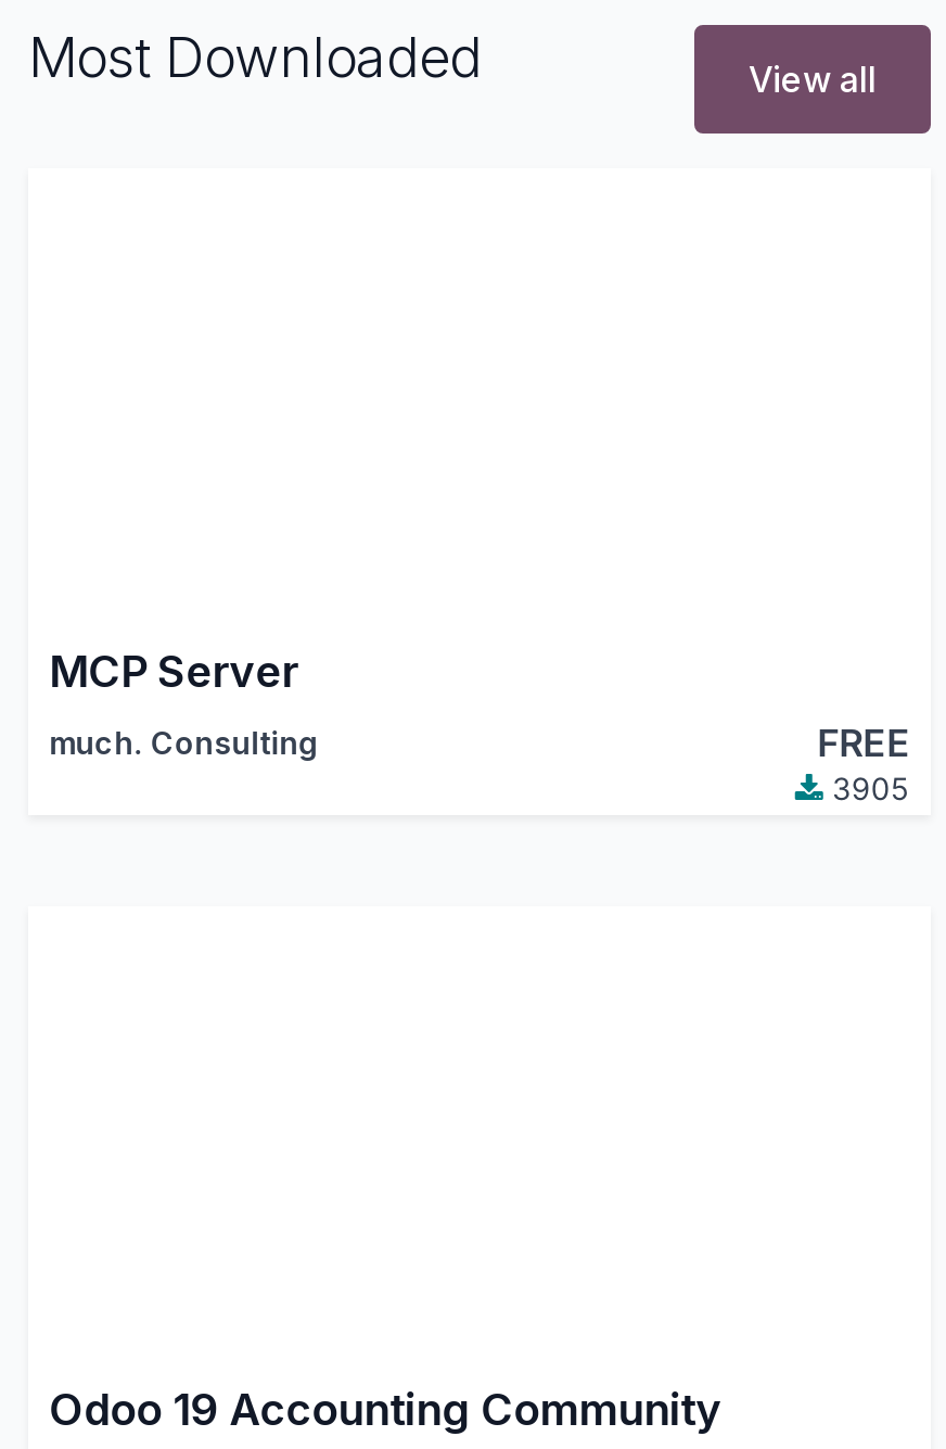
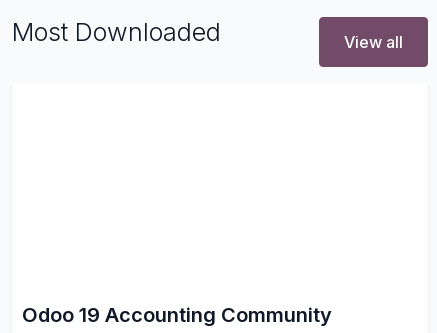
[49,646,910,807] MCP Server | much. Consulting | FREE | 3905 -> none

